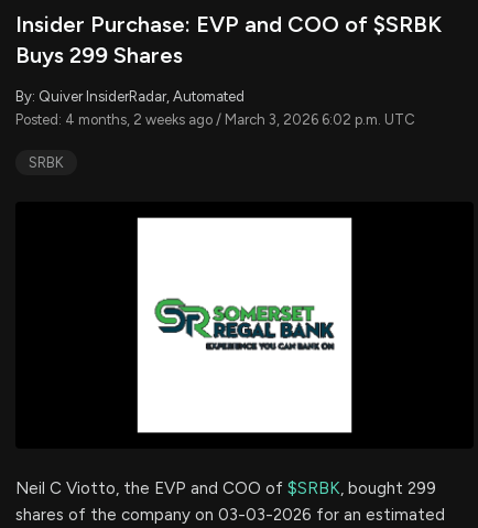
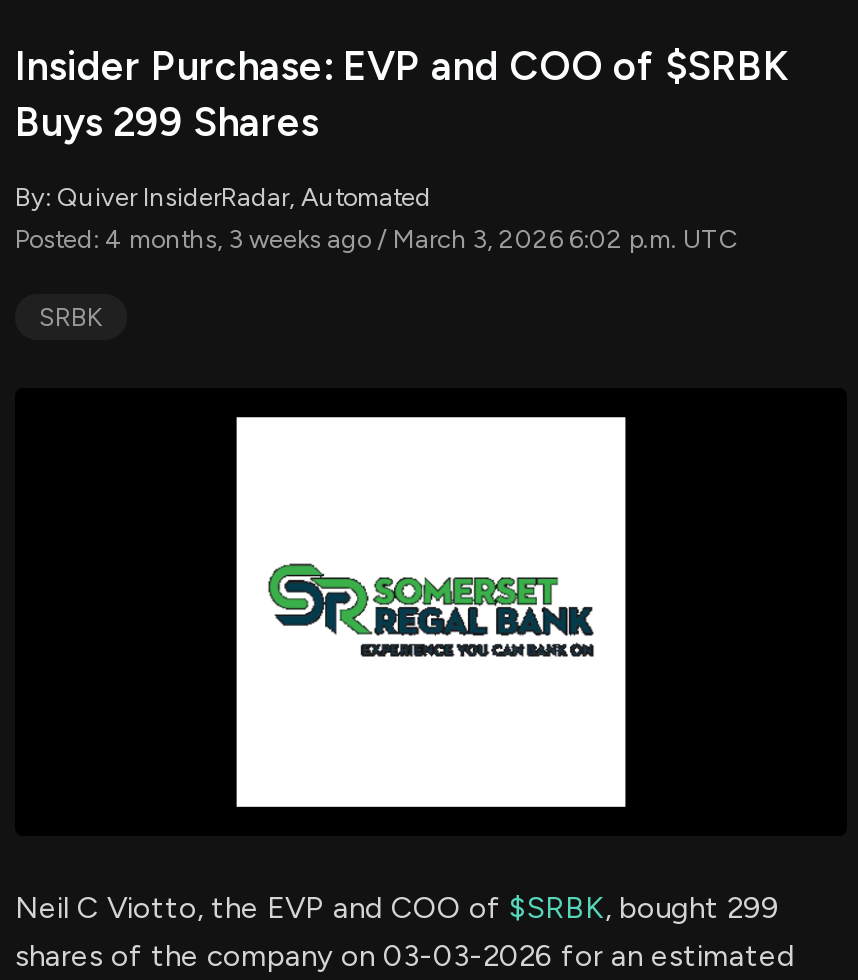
[15,111,415,128] Posted: 4 months, 2 weeks ago / March 3, 2026 6:02 p.m. UTC -> [15,224,739,254] Posted: 4 months, 3 weeks ago / March 3, 2026 6:02 p.m. UTC

